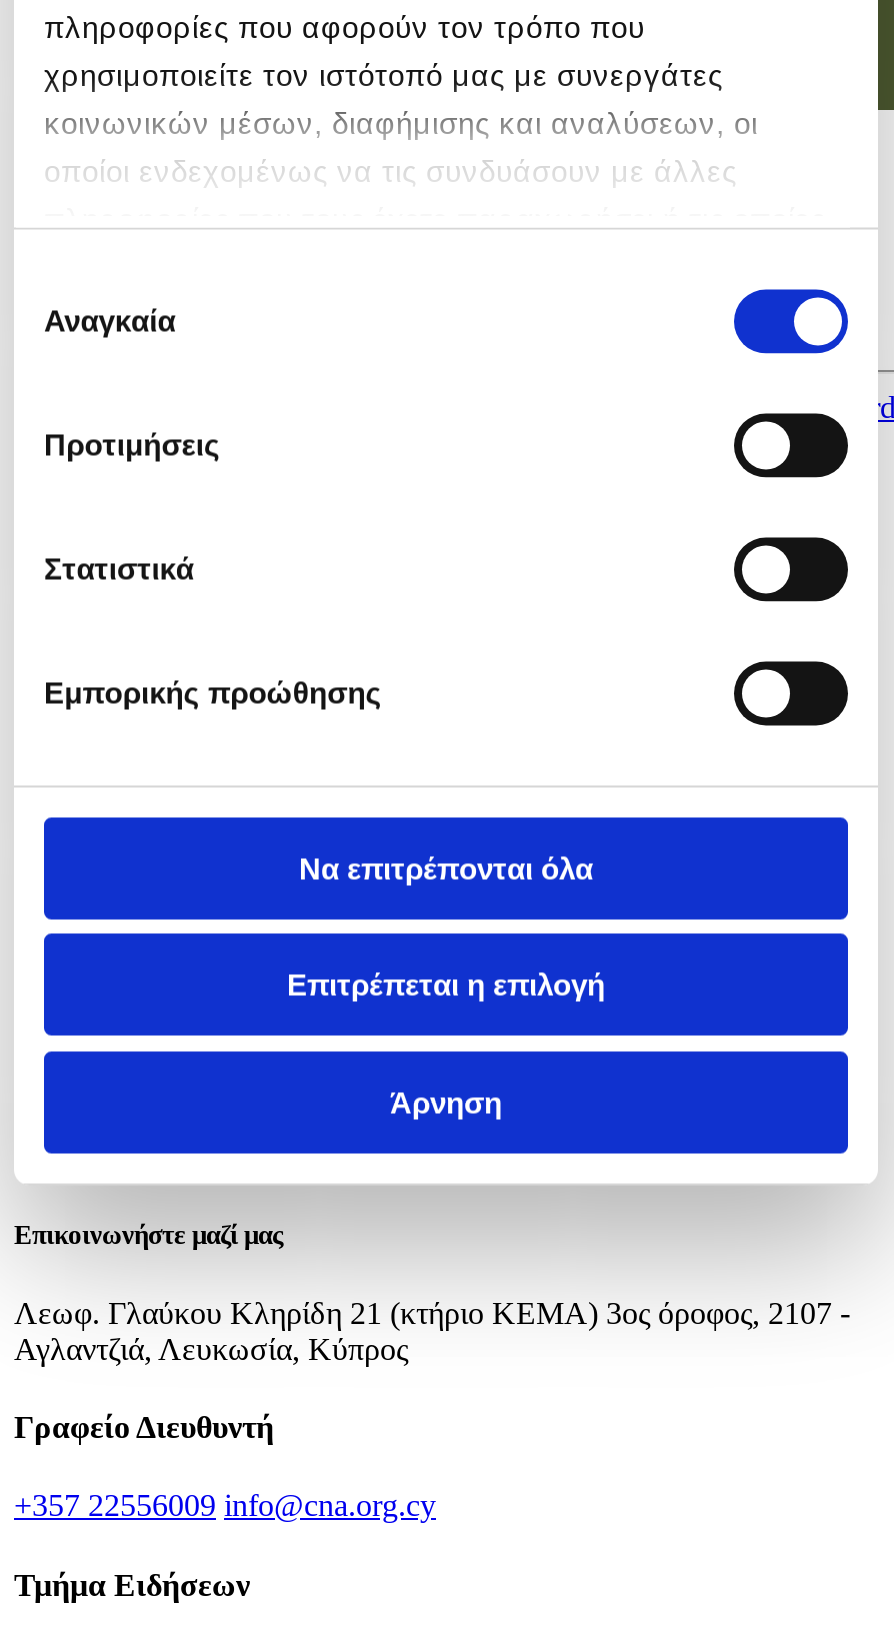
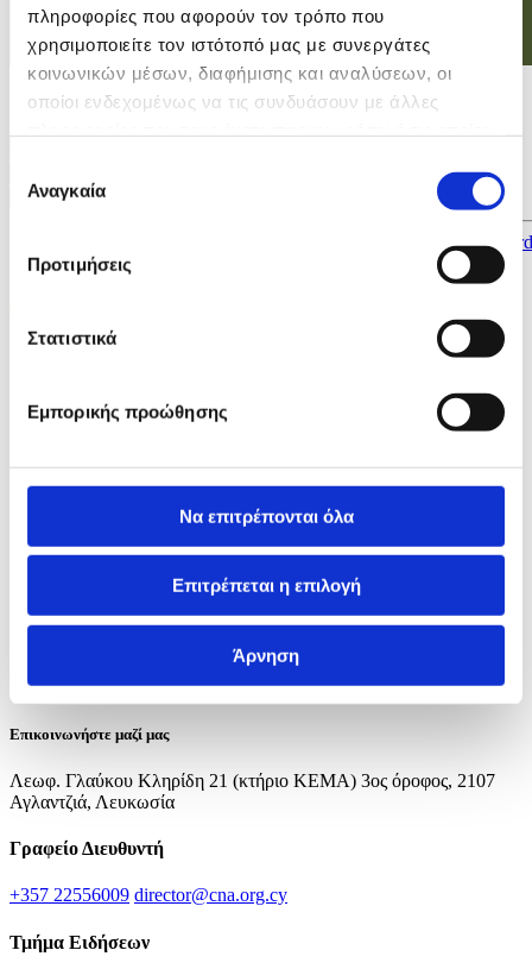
[14,1296,850,1366] Λεωφ. Γλαύκου Κληρίδη 21 (κτήριο ΚΕΜΑ) 3ος όροφος, 2107 - | Αγλαντζιά, Λευκωσία, Κύπρος -> [9,770,495,812] Λεωφ. Γλαύκου Κληρίδη 21 (κτήριο ΚΕΜΑ) 3ος όροφος, 2107 | Αγλαντζιά, Λευκωσία
[14,1489,436,1523] +357 22556009 info@cna.org.cy -> [9,885,287,905] +357 22556009 director@cna.org.cy

